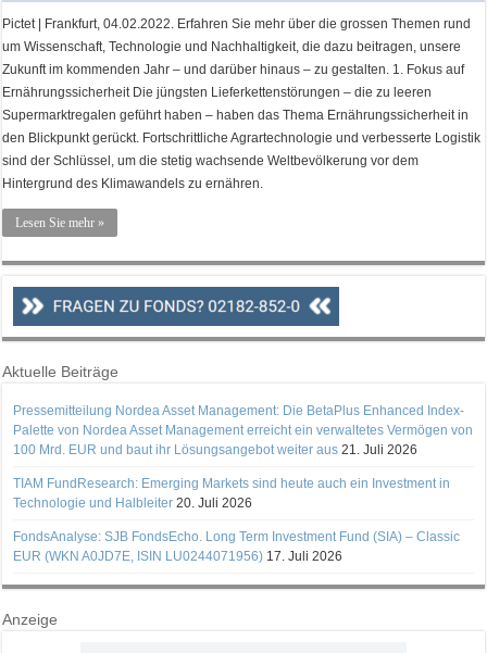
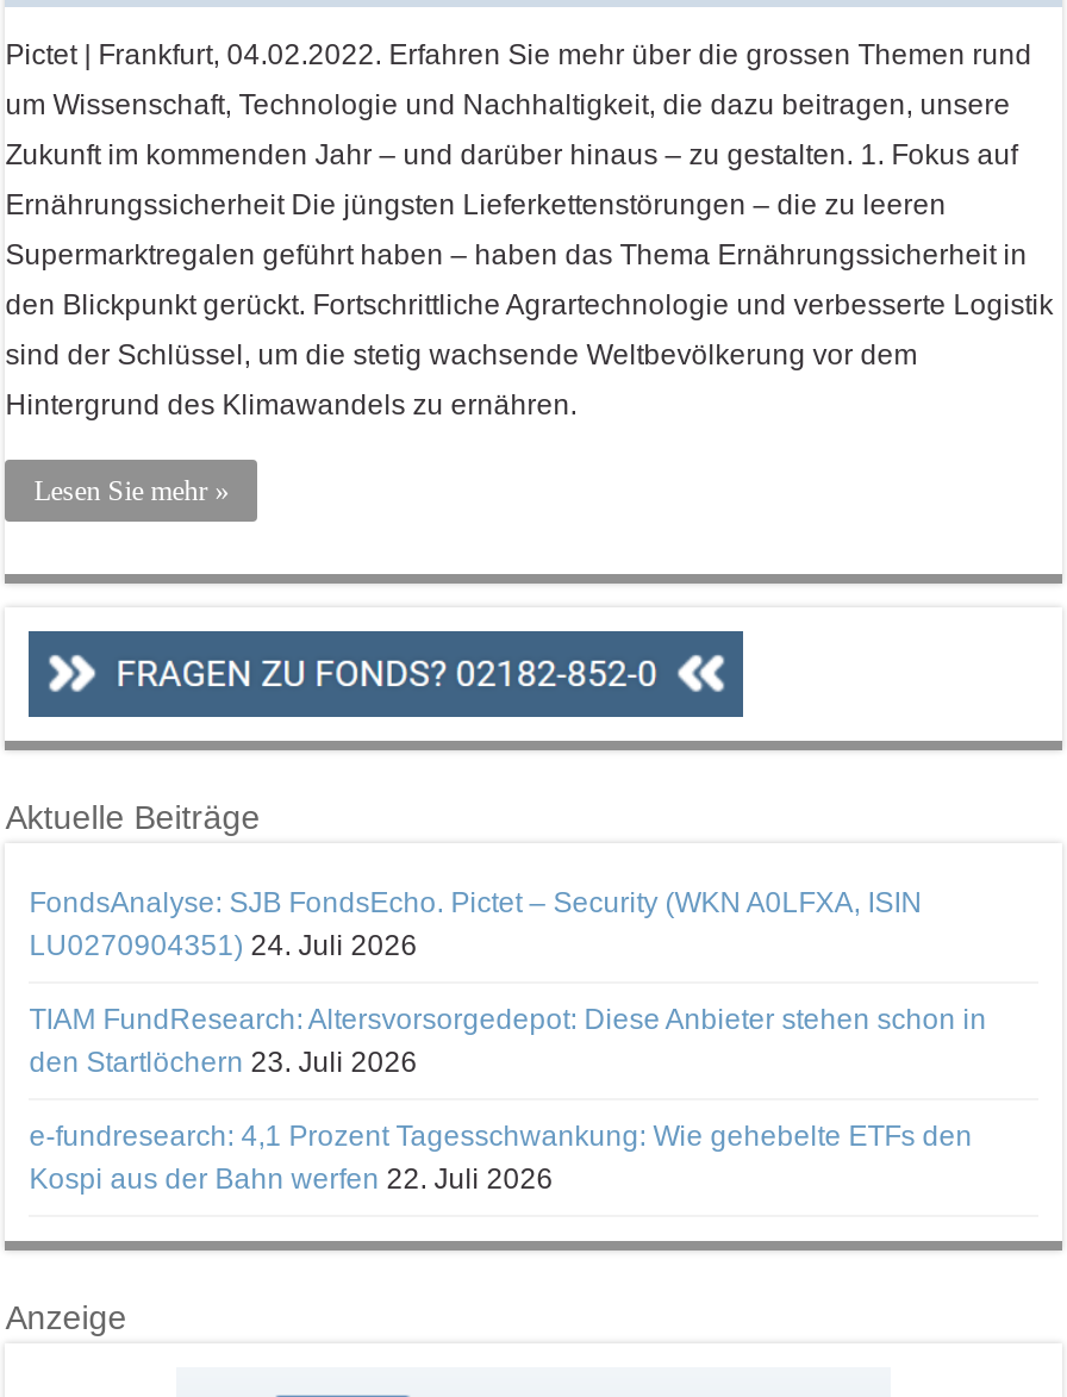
[13,403,473,457] Pressemitteilung Nordea Asset Management: Die BetaPlus Enhanced Index- | Palette von Nordea Asset Management erreicht ein verwaltetes Vermögen von | 100 Mrd. EUR und baut ihr Lösungsangebot weiter aus 21. Juli 2026 -> [29,886,922,963] FondsAnalyse: SJB FondsEcho. Pictet – Security (WKN A0LFXA, ISIN | LU0270904351) 24. Juli 2026
[13,476,450,510] TIAM FundResearch: Emerging Markets sind heute auch ein Investment in | Technologie und Halbleiter 20. Juli 2026 -> [29,1003,986,1079] TIAM FundResearch: Altersvorsorgedepot: Diese Anbieter stehen schon in | den Startlöchern 23. Juli 2026
[13,529,460,564] FondsAnalyse: SJB FondsEcho. Long Term Investment Fund (SIA) – Classic | EUR (WKN A0JD7E, ISIN LU0244071956) 17. Juli 2026 -> [29,1120,972,1196] e-fundresearch: 4,1 Prozent Tagesschwankung: Wie gehebelte ETFs den | Kospi aus der Bahn werfen 22. Juli 2026

